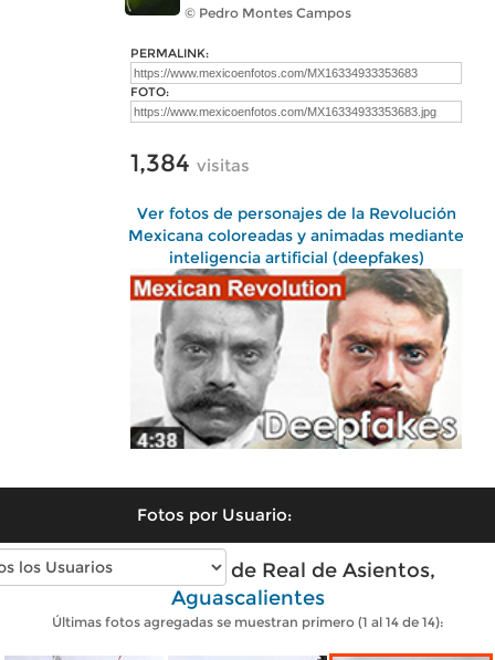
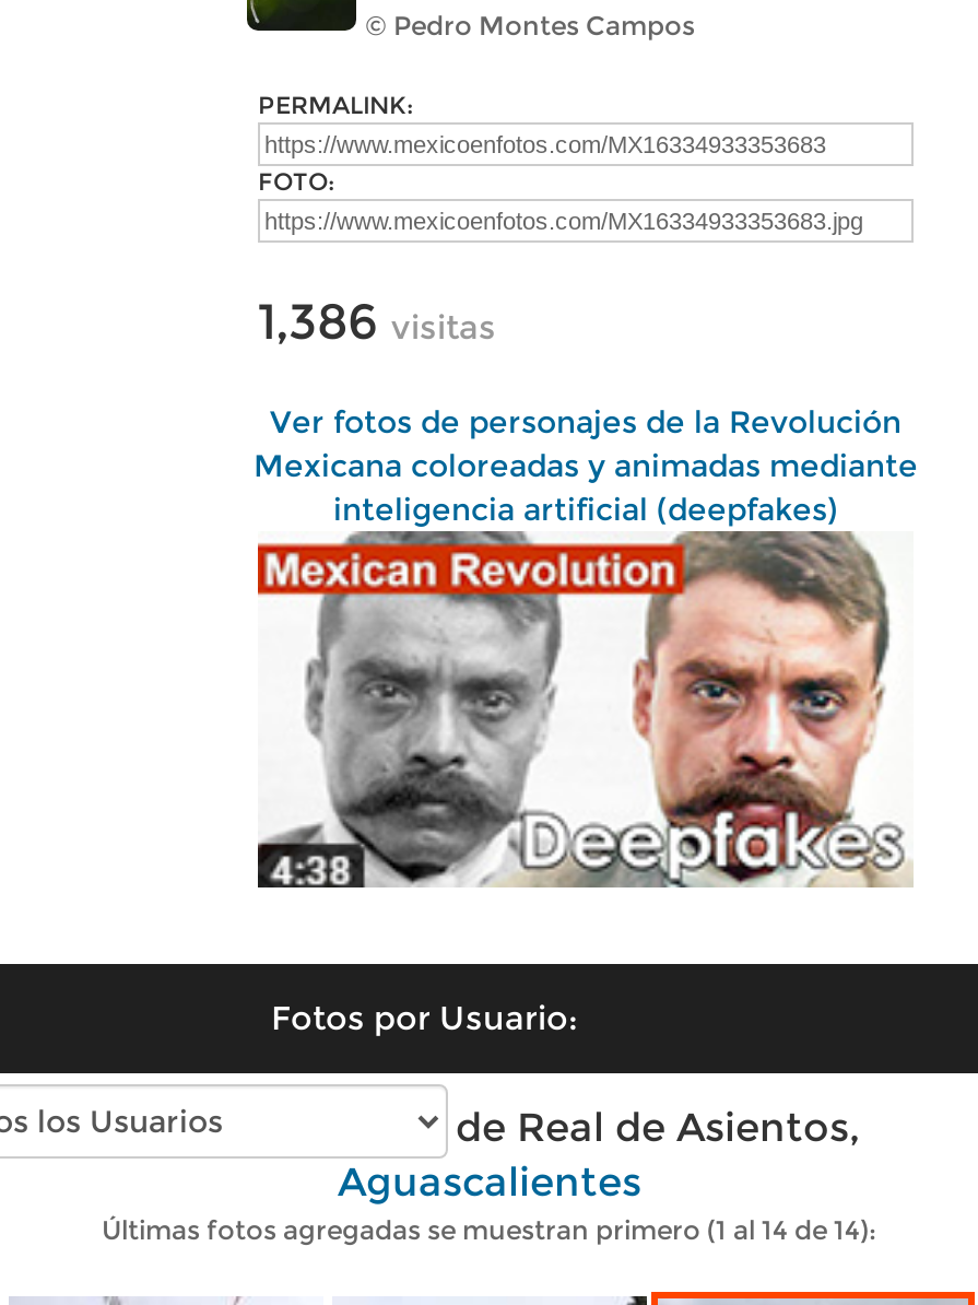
[130,147,250,178] 1,384 visitas -> [258,291,496,352] 1,386 visitas

